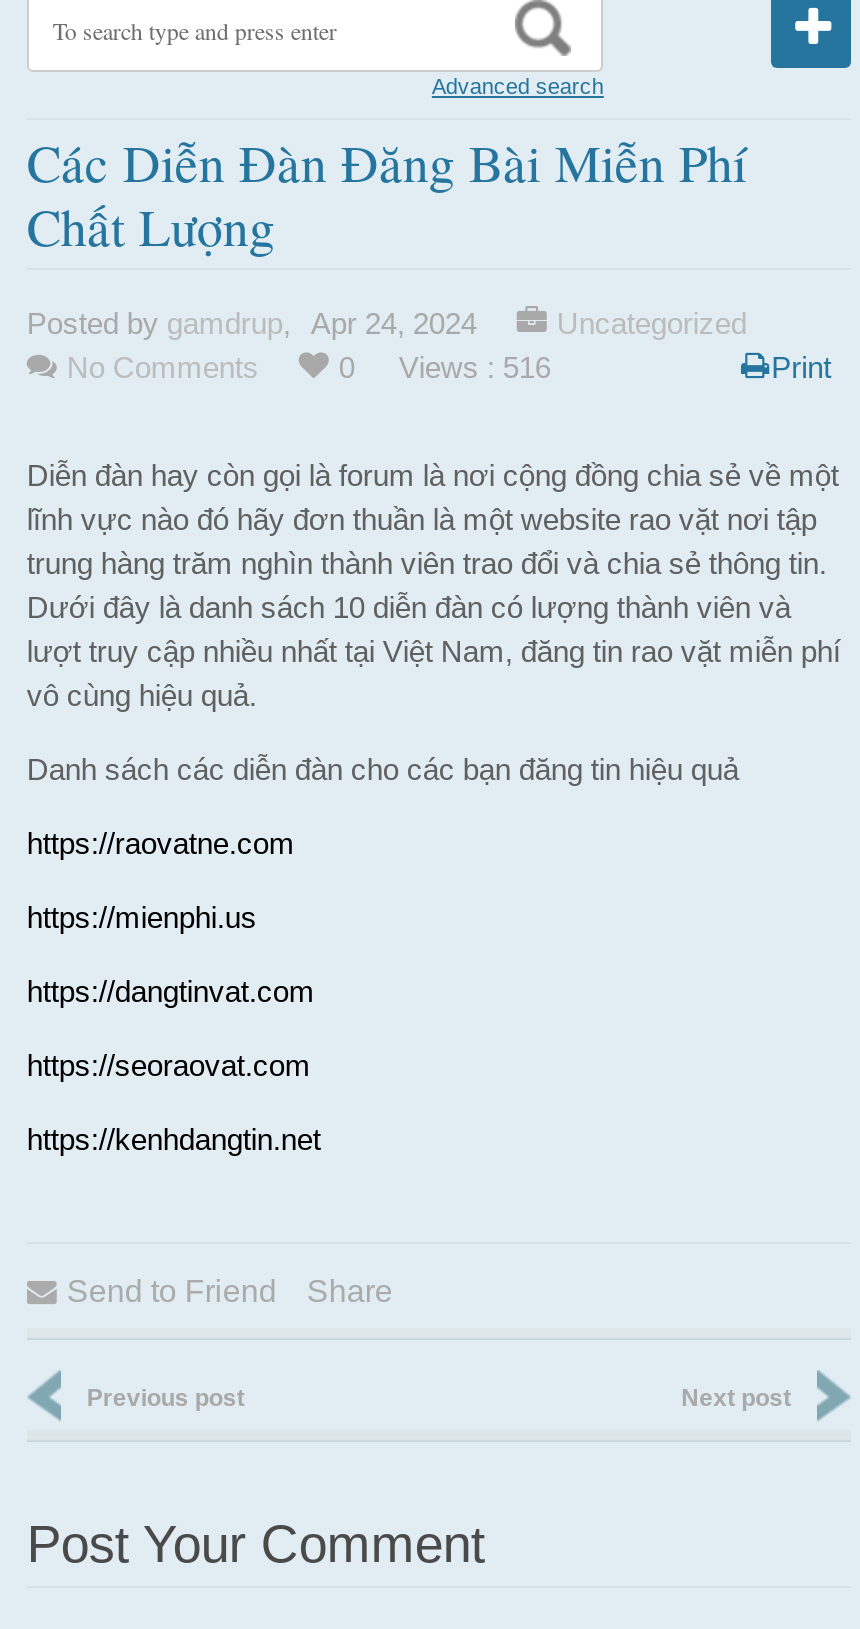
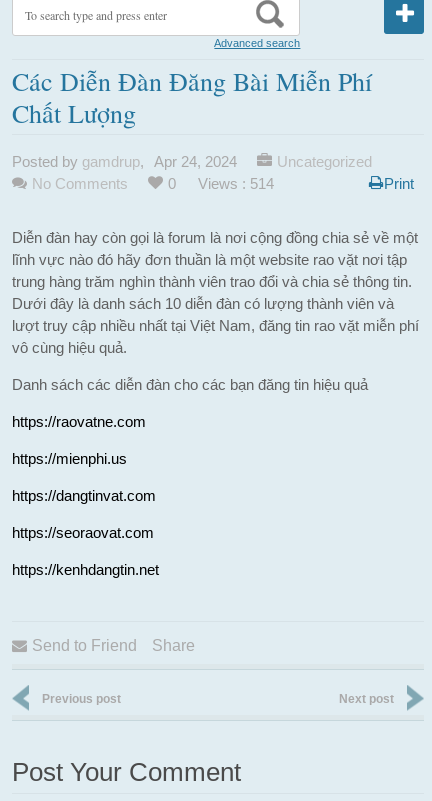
[339,350,551,384] 0 Views : 516 -> [168,175,274,192] 0 Views : 514

